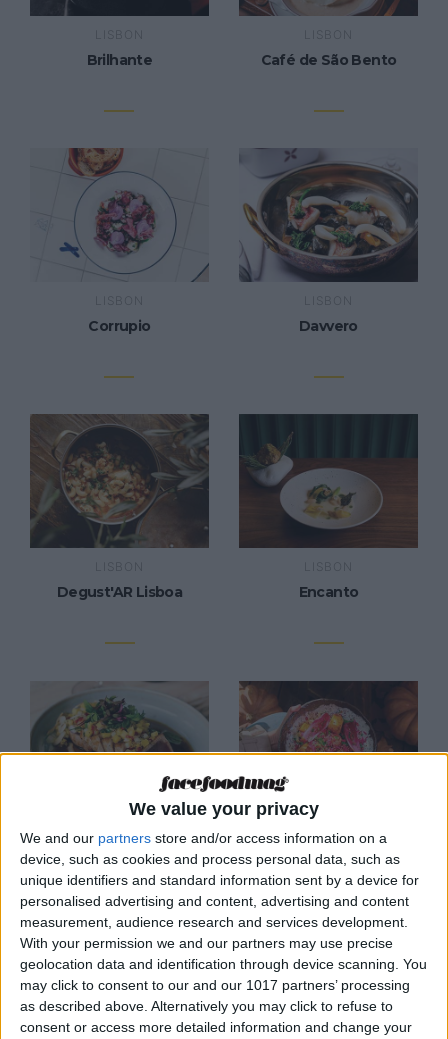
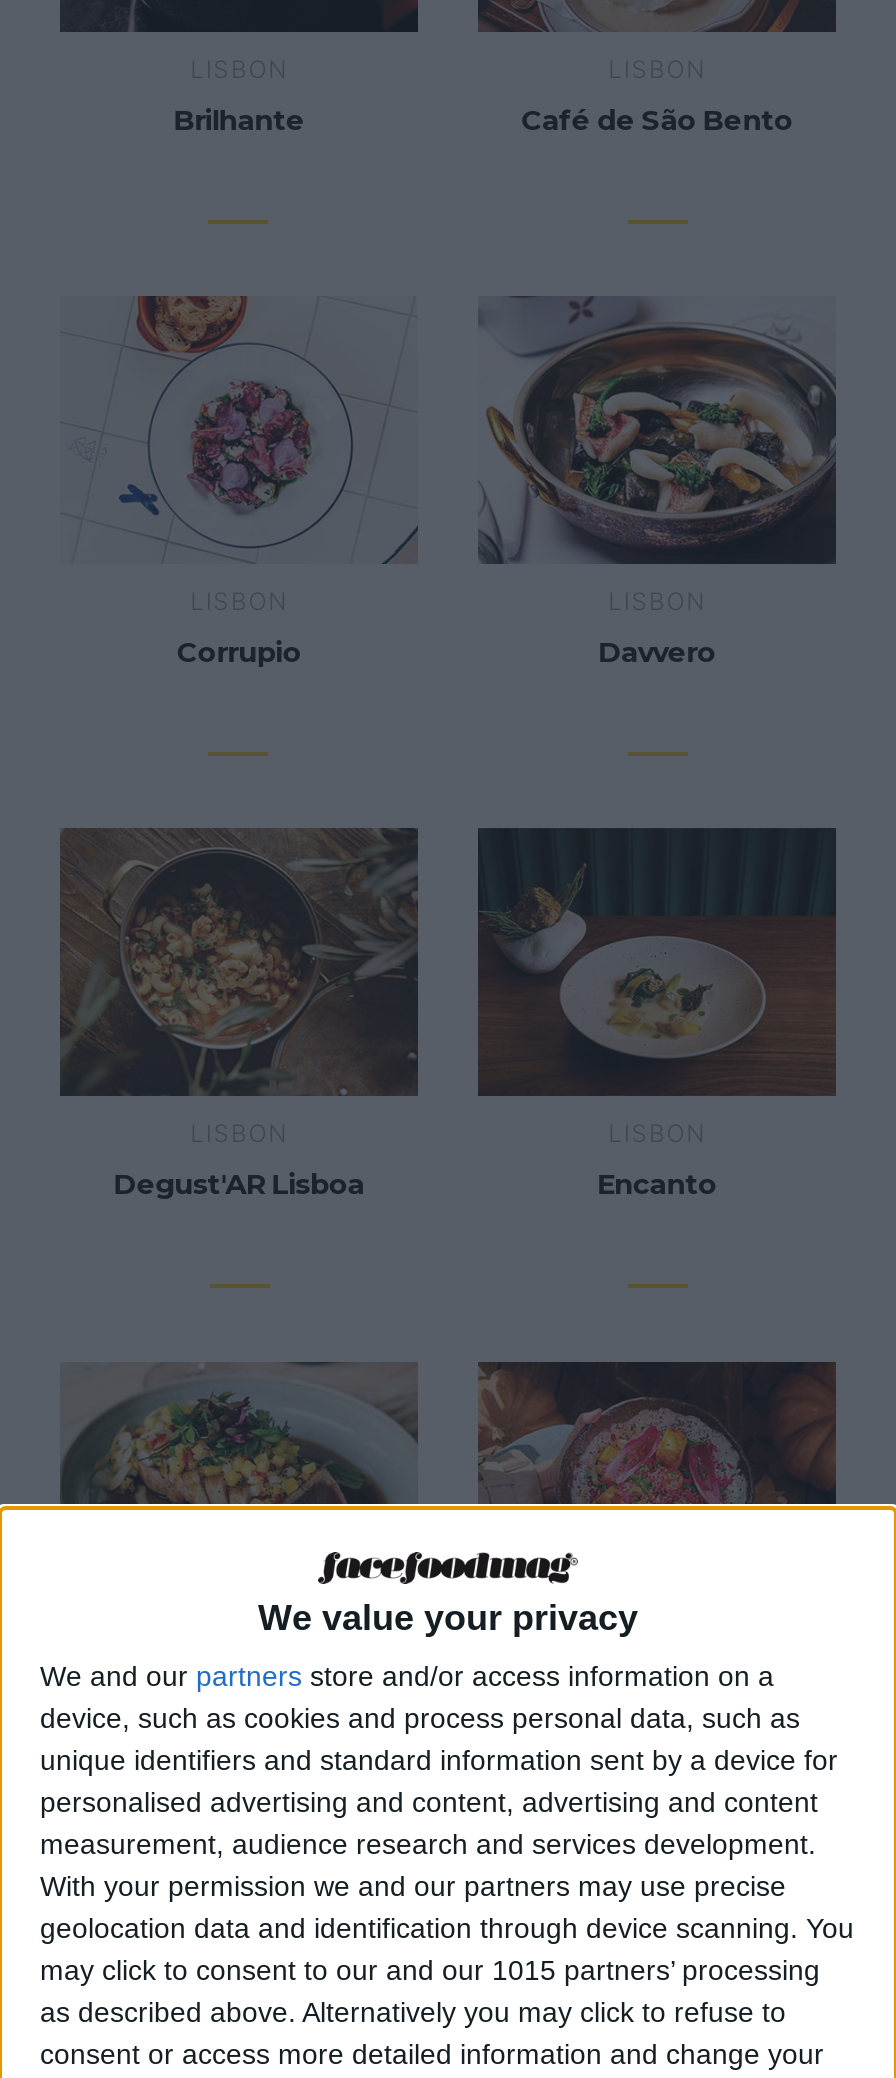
[20,977,410,993] may click to consent to our and our 1017 partners’ processing -> [40,1954,820,1986] may click to consent to our and our 1015 partners’ processing

